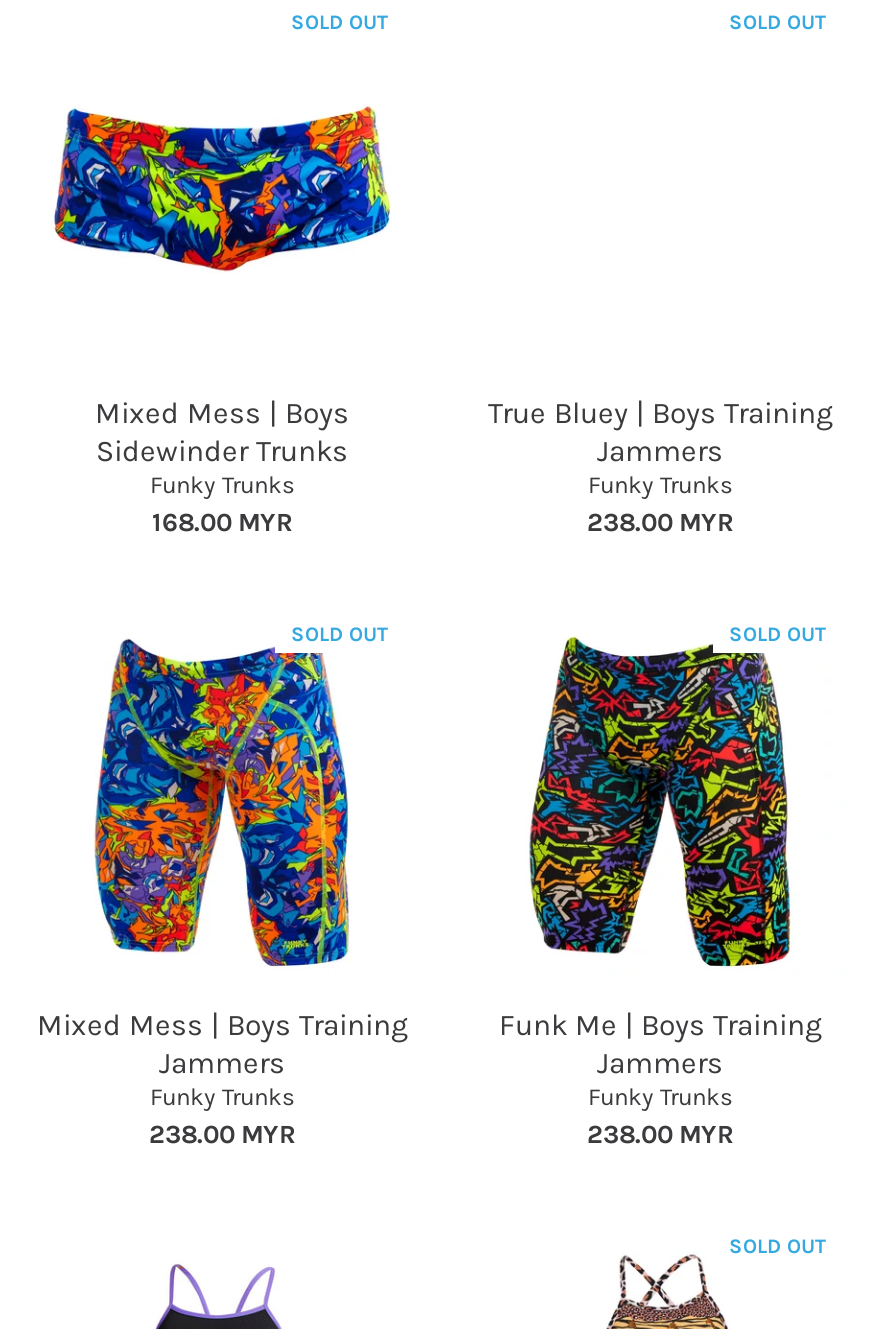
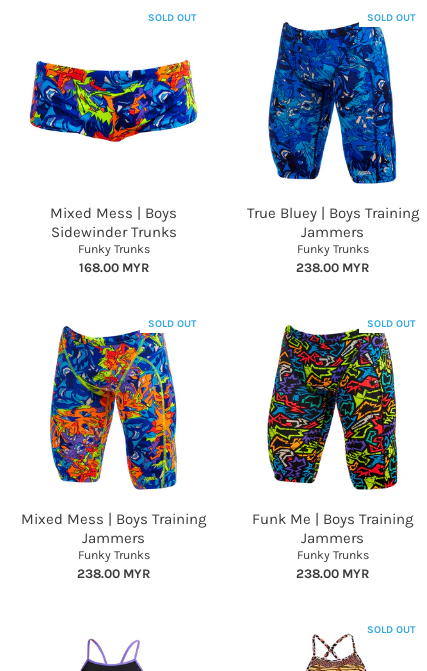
none -> [267,21,397,185] [image]

